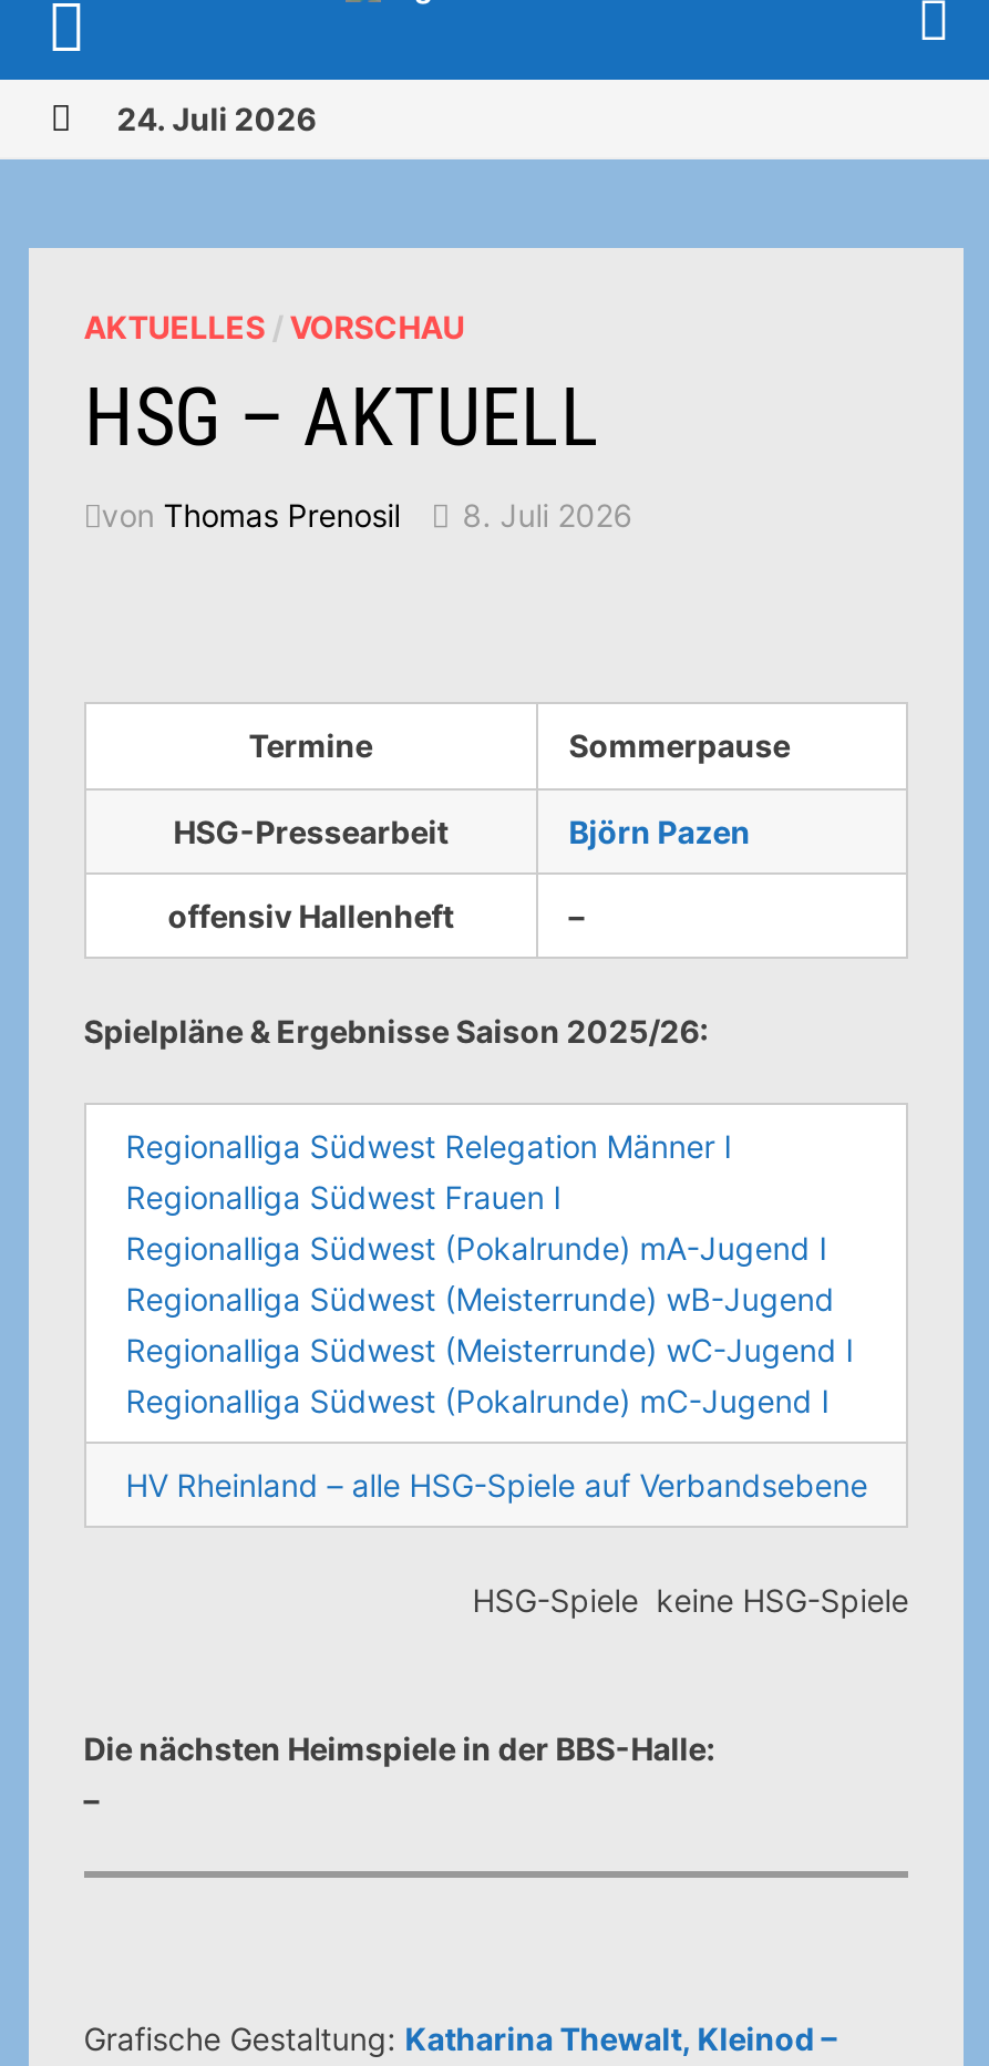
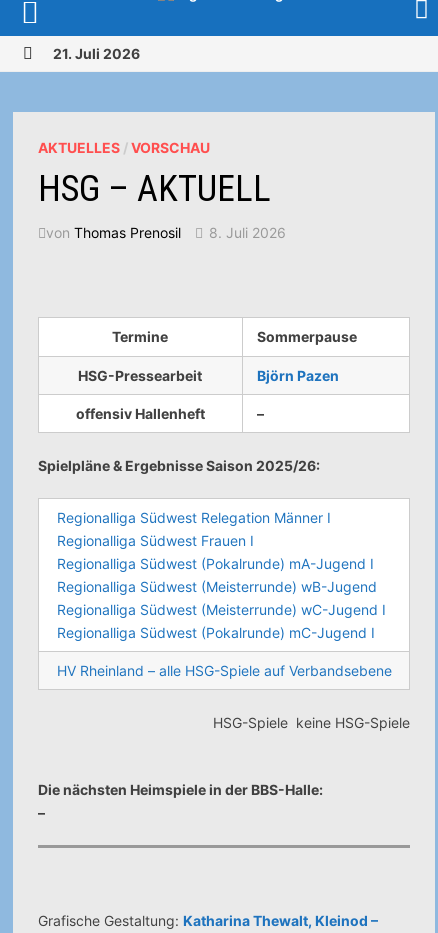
[117,100,316,137] 24. Juli 2026 -> [53,45,140,62] 21. Juli 2026

